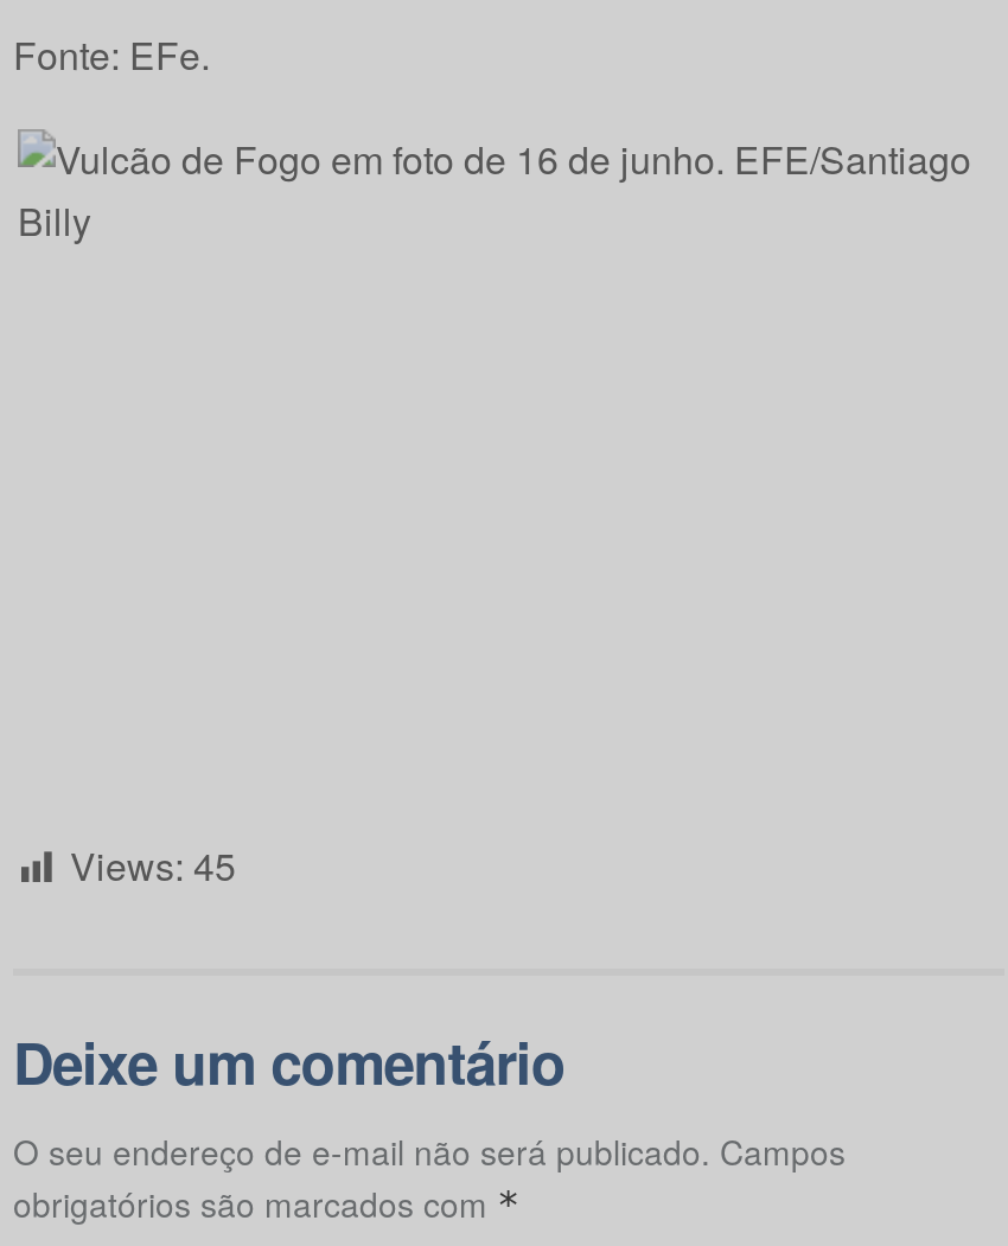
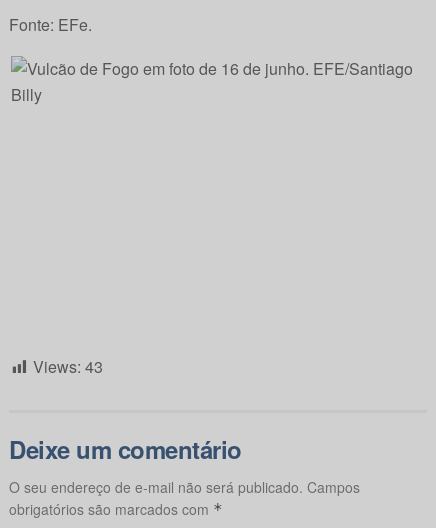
[70,838,236,893] Views: 45 -> [33,355,103,378] Views: 43

